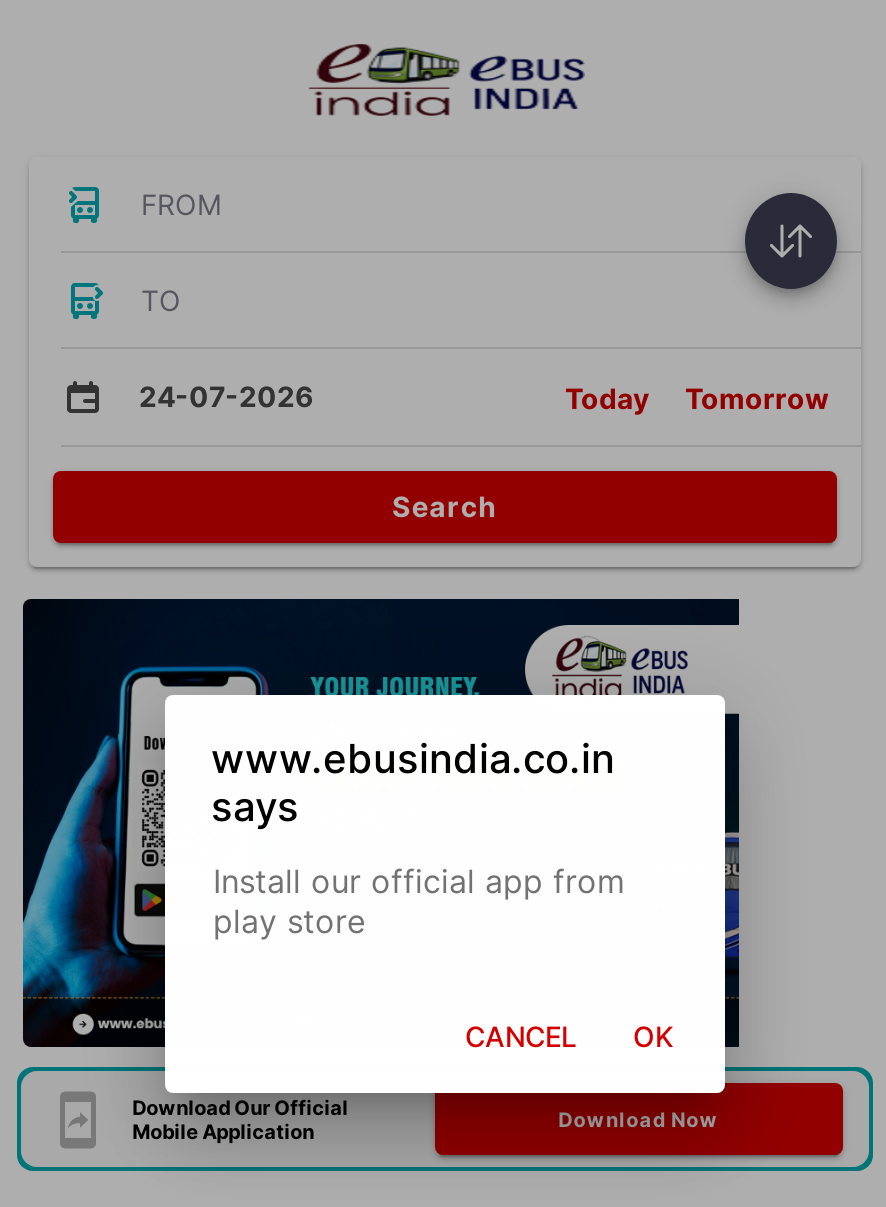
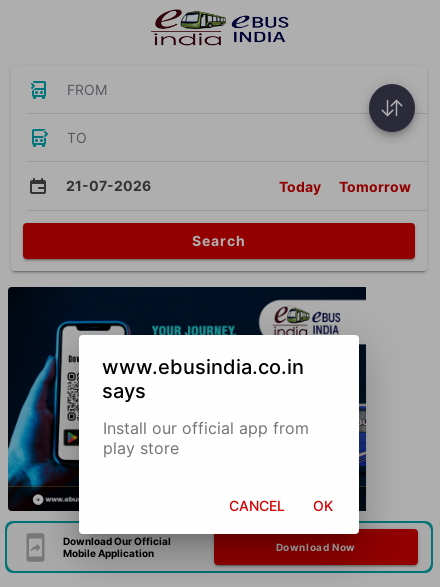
[139,379,313,413] 24-07-2026 -> [66,177,151,194] 21-07-2026

